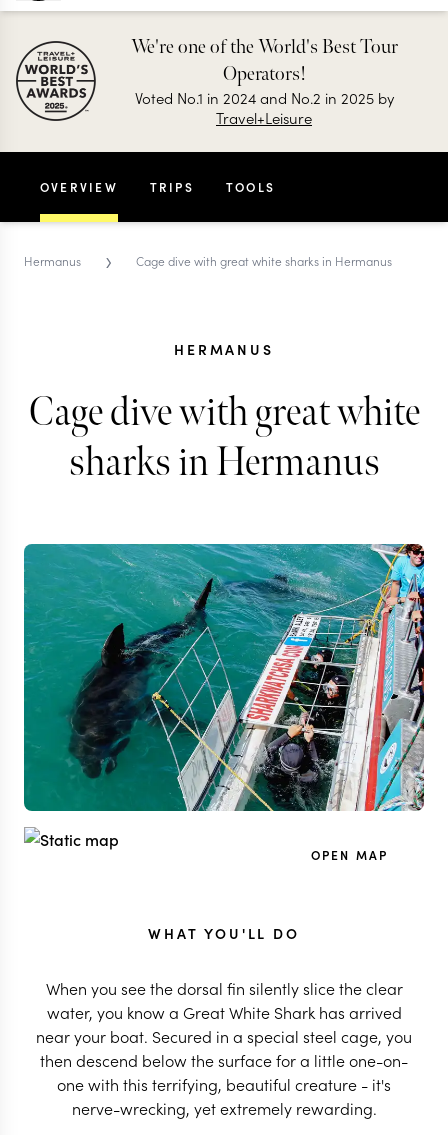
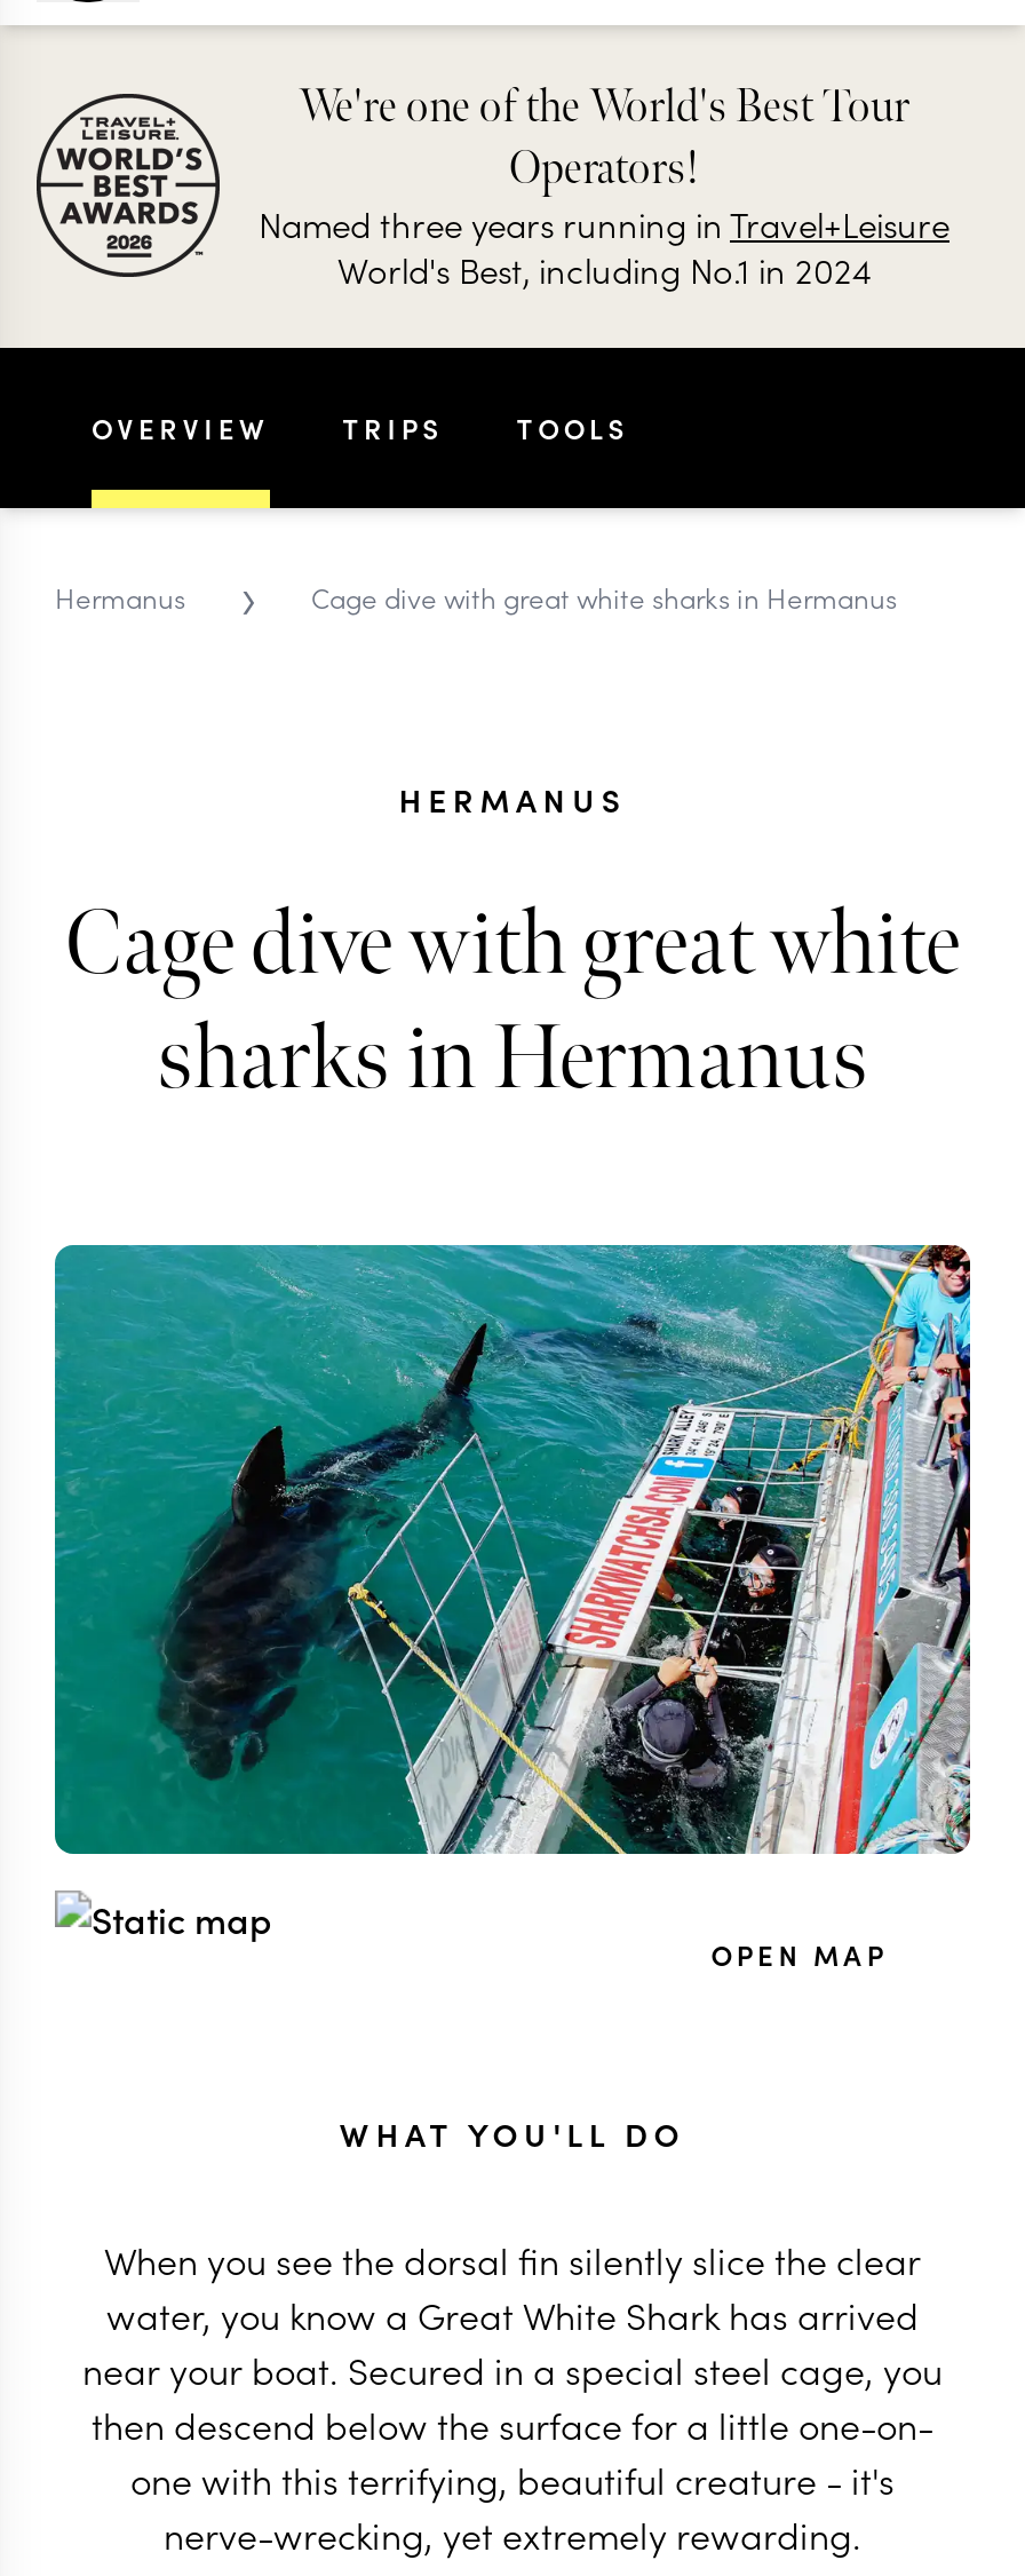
[134,87,393,128] Voted No.1 in 2024 and No.2 in 2025 by | Travel+Leisure -> [259,199,949,293] Named three years running in Travel+Leisure | World's Best, including No.1 in 2024

